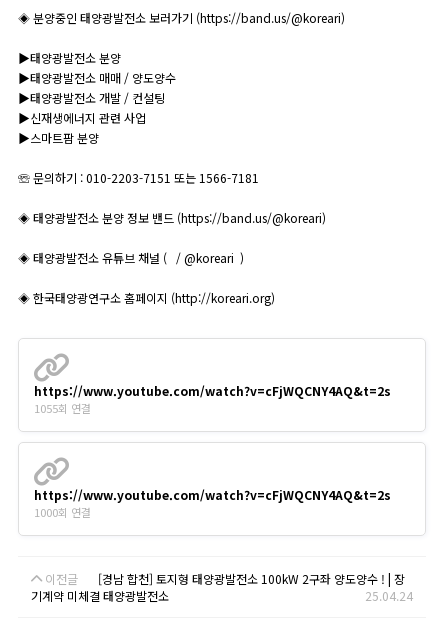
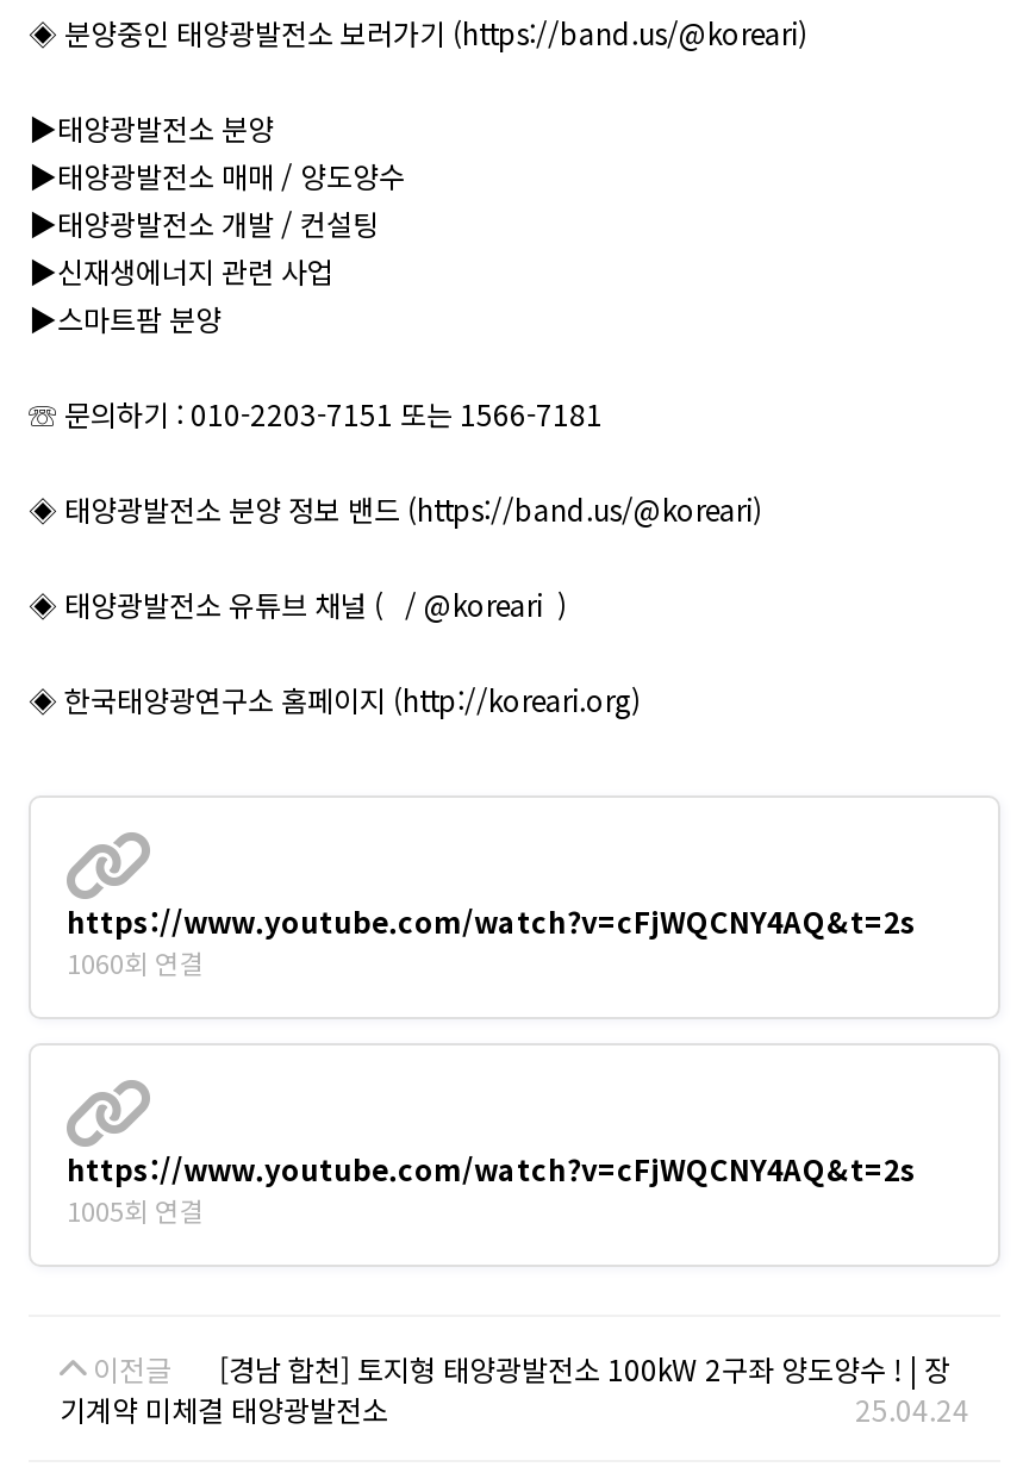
[34,399,91,415] 1055회 연결 -> [67,942,202,980] 1060회 연결
[34,503,91,519] 1000회 연결 -> [67,1190,202,1228] 1005회 연결

